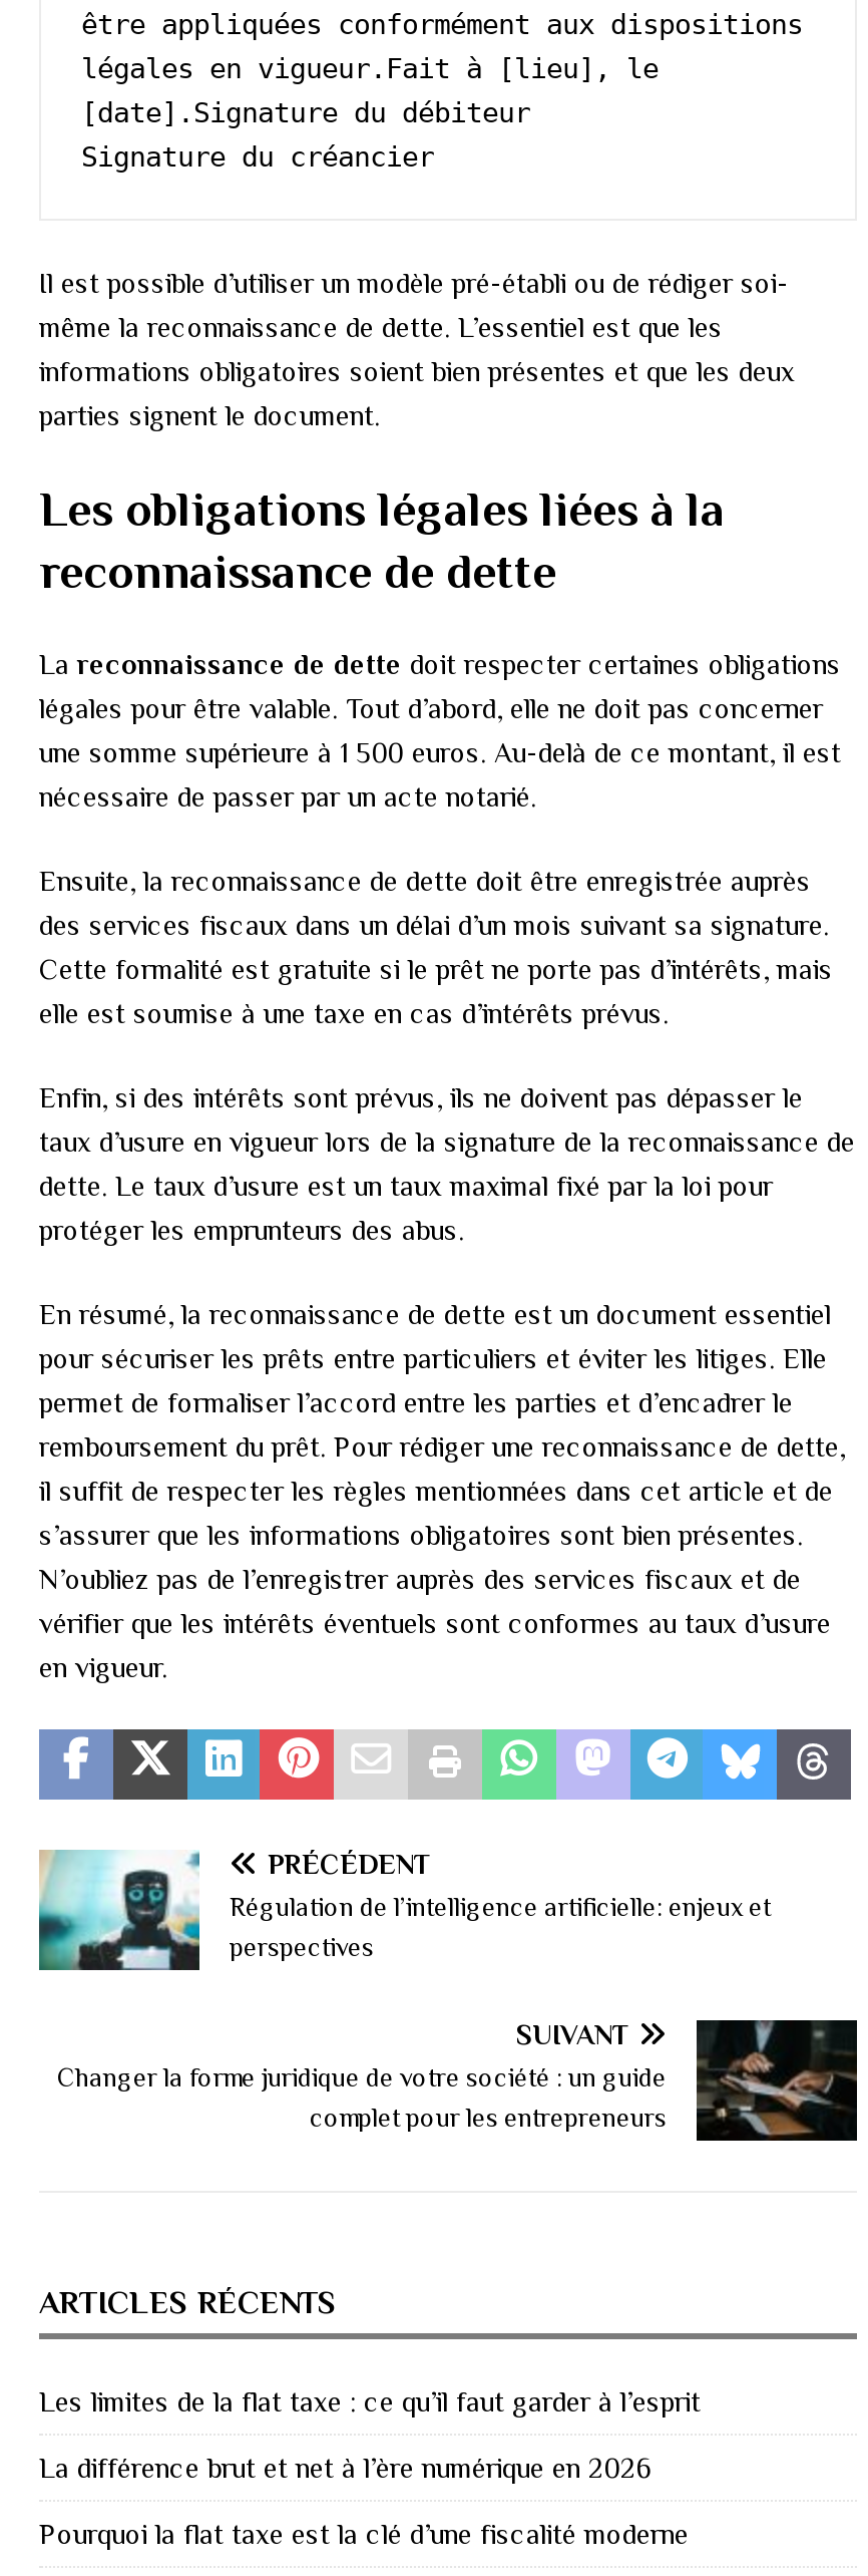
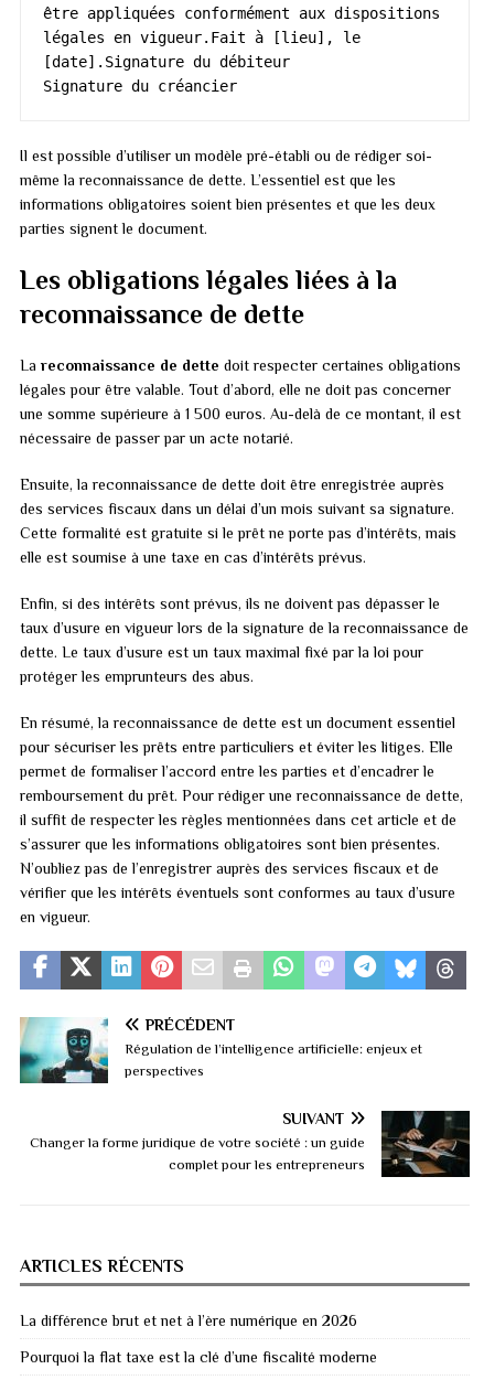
[39,2386,701,2418] Les limites de la flat taxe : ce qu’il faut garder à l’esprit -> none

